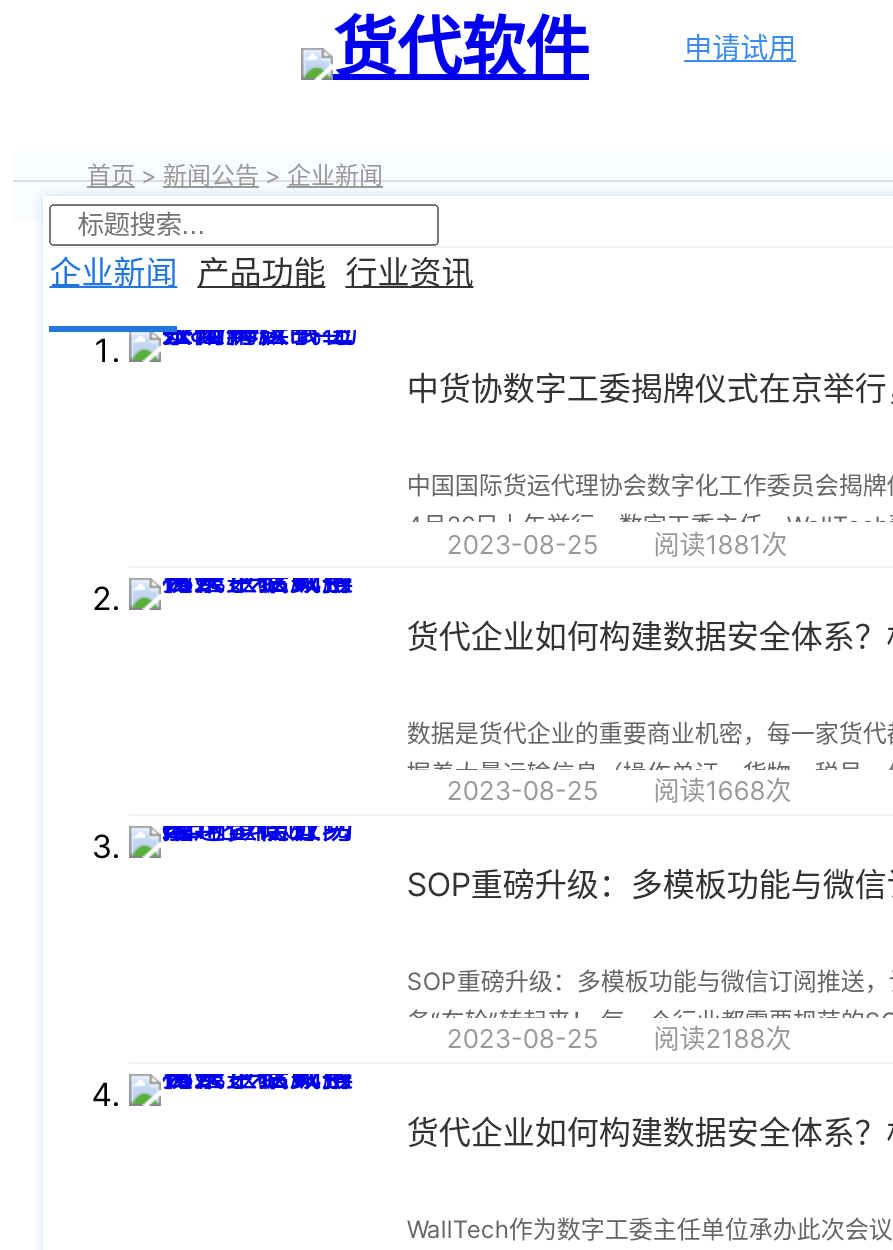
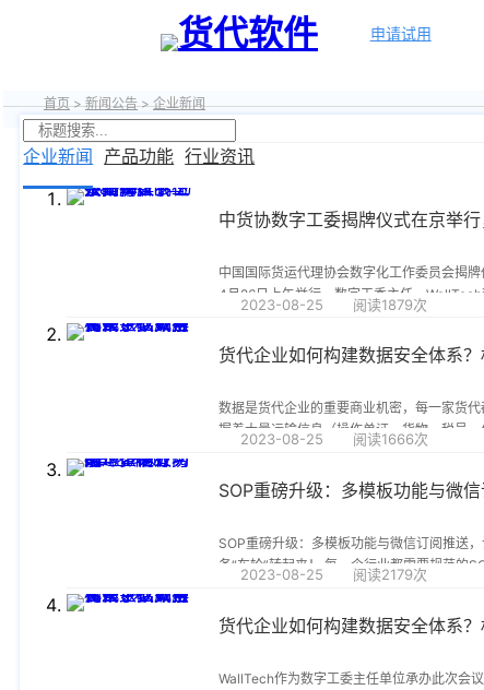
[447,527,787,559] 2023-08-25 阅读1881次 -> [240,295,427,313] 2023-08-25 阅读1879次
[447,775,791,807] 2023-08-25 阅读1668次 -> [240,430,428,448] 2023-08-25 阅读1666次
[447,1022,791,1054] 2023-08-25 阅读2188次 -> [240,566,427,583] 2023-08-25 阅读2179次

